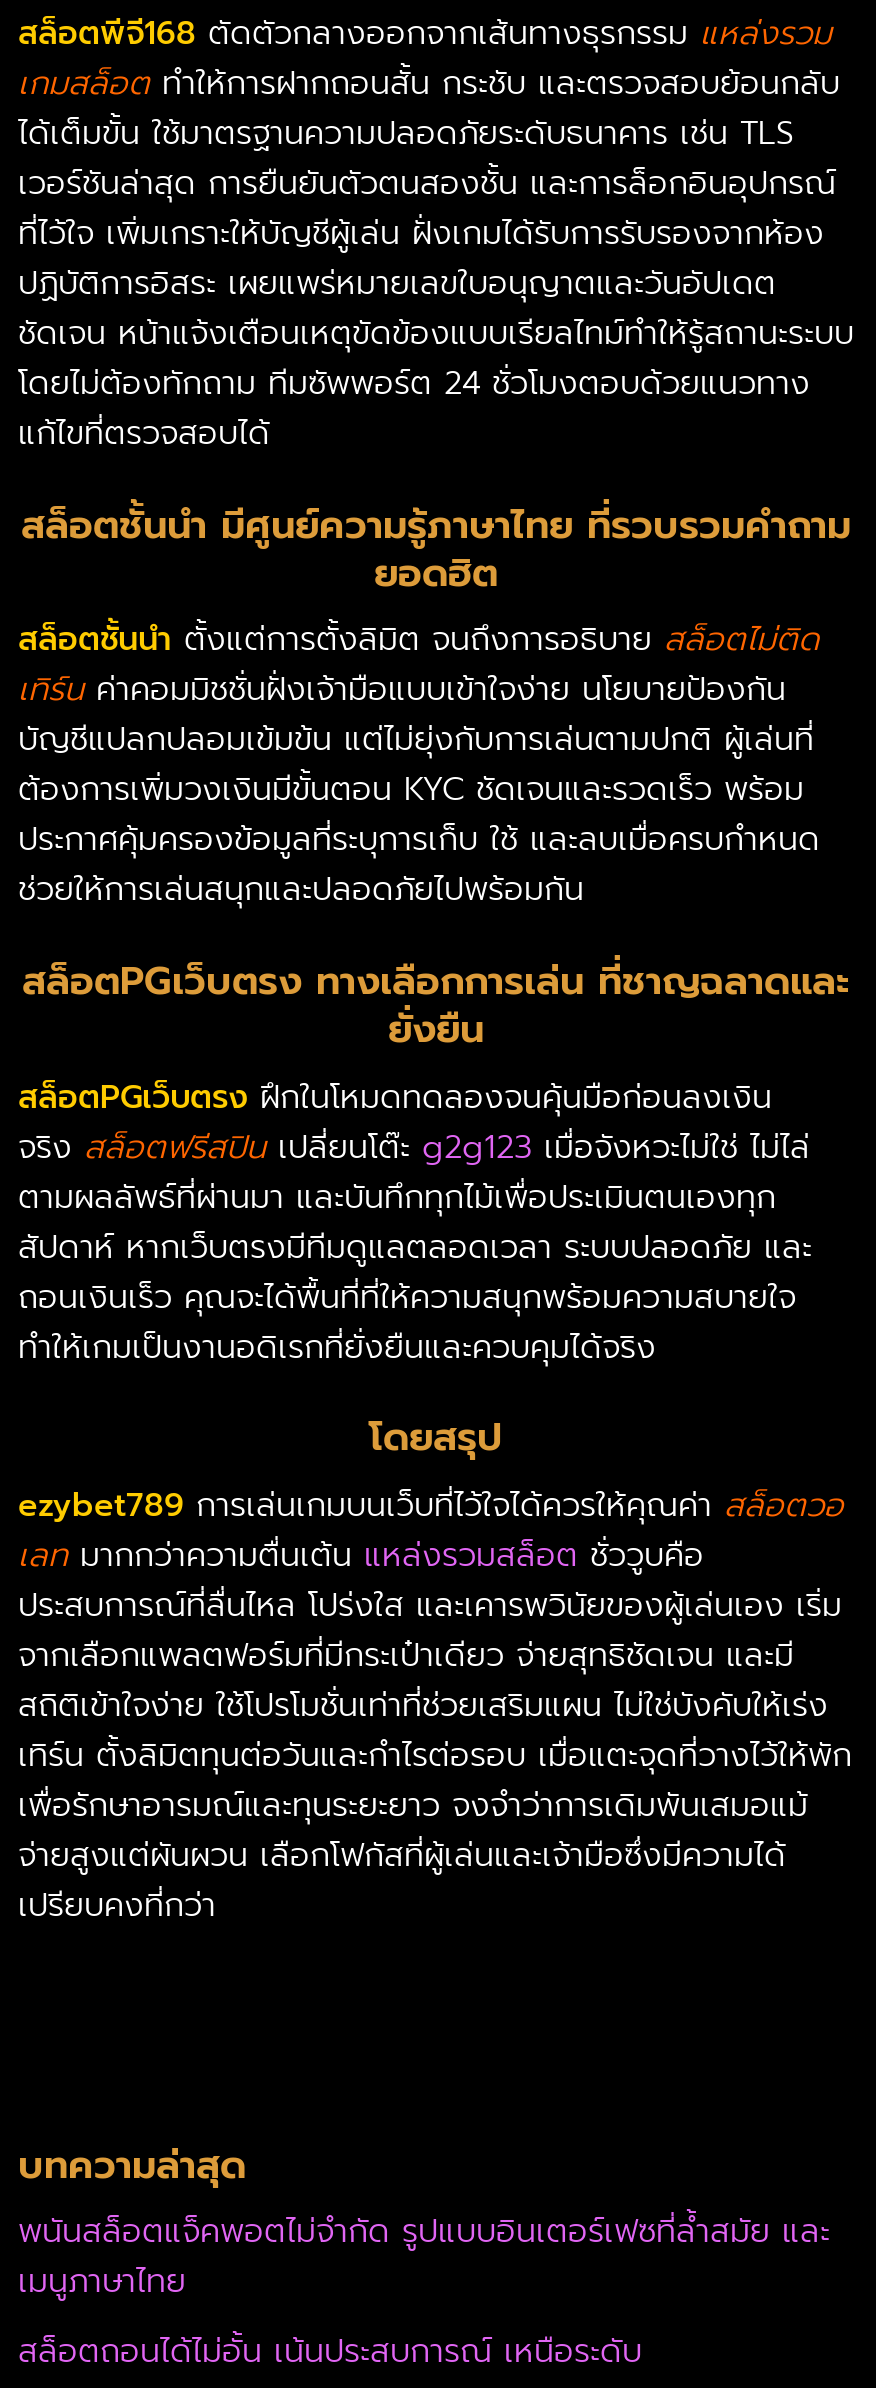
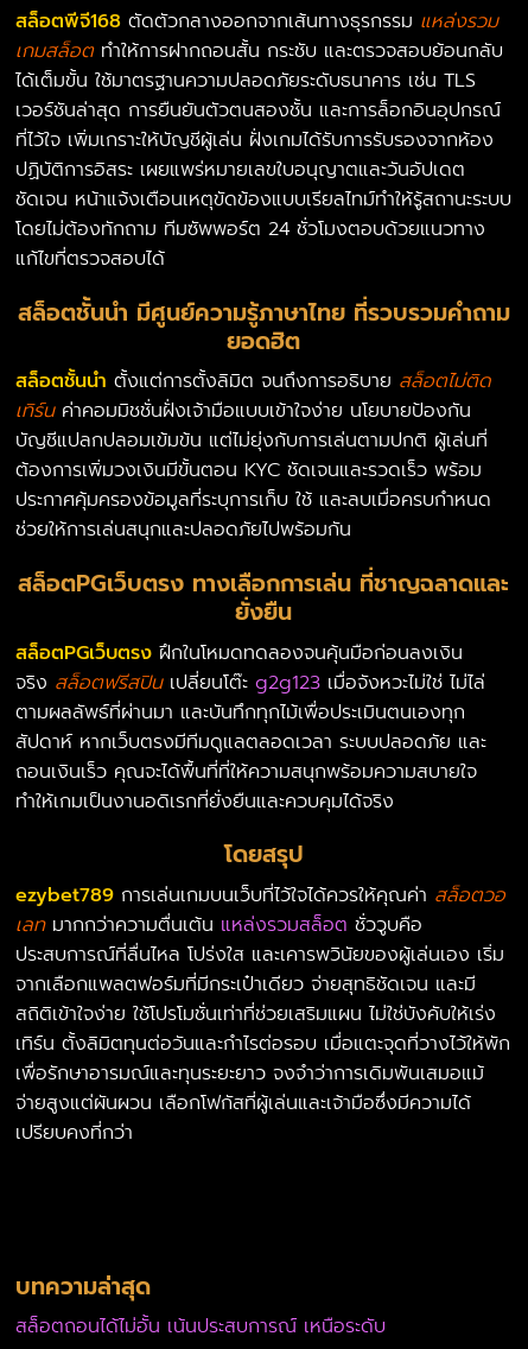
[18,2209,830,2307] พนันสล็อตแจ็คพอตไม่จำกัด รูปแบบอินเตอร์เฟซที่ล้ำสมัย และ | เมนูภาษาไทย -> none

